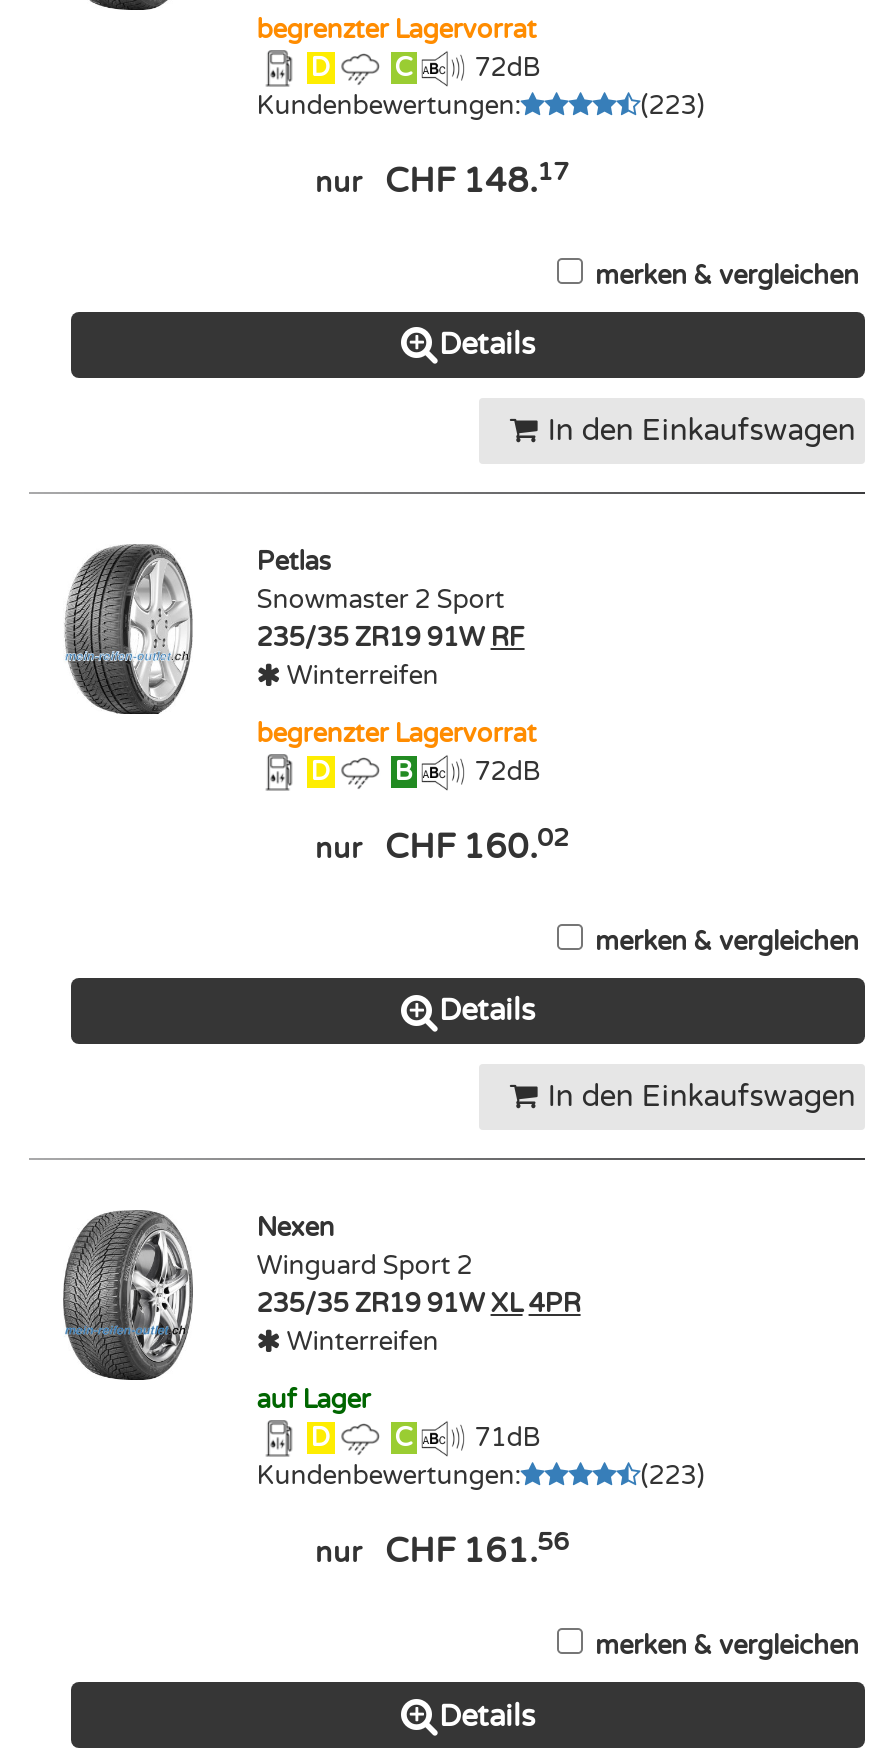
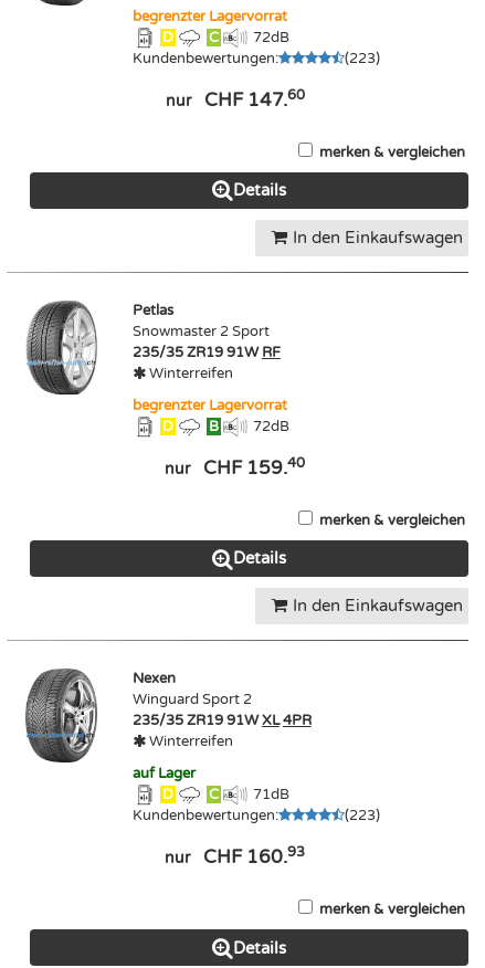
[315,155,569,202] nur CHF 148.17 -> [165,86,304,111] nur CHF 147.60
[315,821,569,868] nur CHF 160.02 -> [165,454,305,480] nur CHF 159.40
[315,1525,569,1572] nur CHF 161.56 -> [165,843,305,869] nur CHF 160.93

